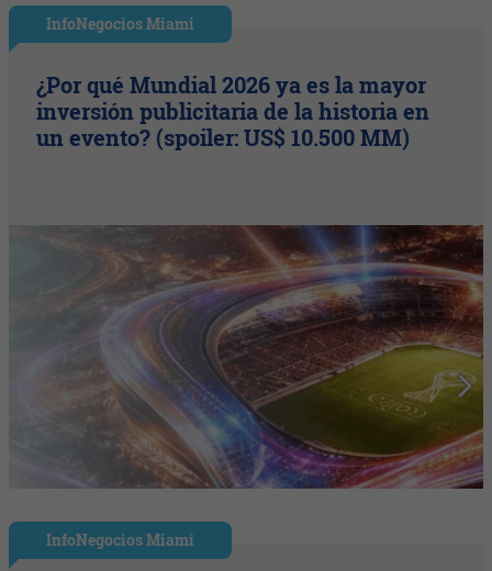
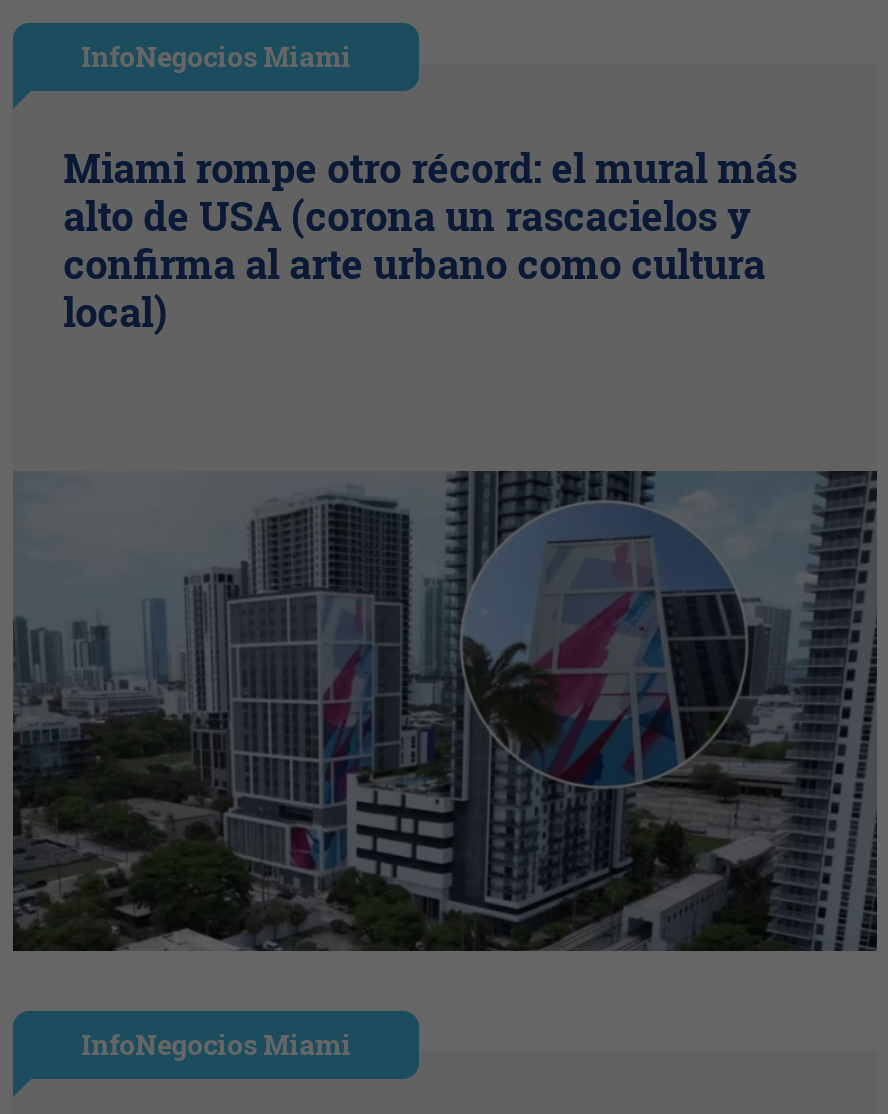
[36,71,430,152] ¿Por qué Mundial 2026 ya es la mayor | inversión publicitaria de la historia en | un evento? (spoiler: US$ 10.500 MM) -> [63,142,797,338] Miami rompe otro récord: el mural más | alto de USA (corona un rascacielos y | confirma al arte urbano como cultura | local)
[9,224,484,490] [image] -> [11,469,879,953] [image]

